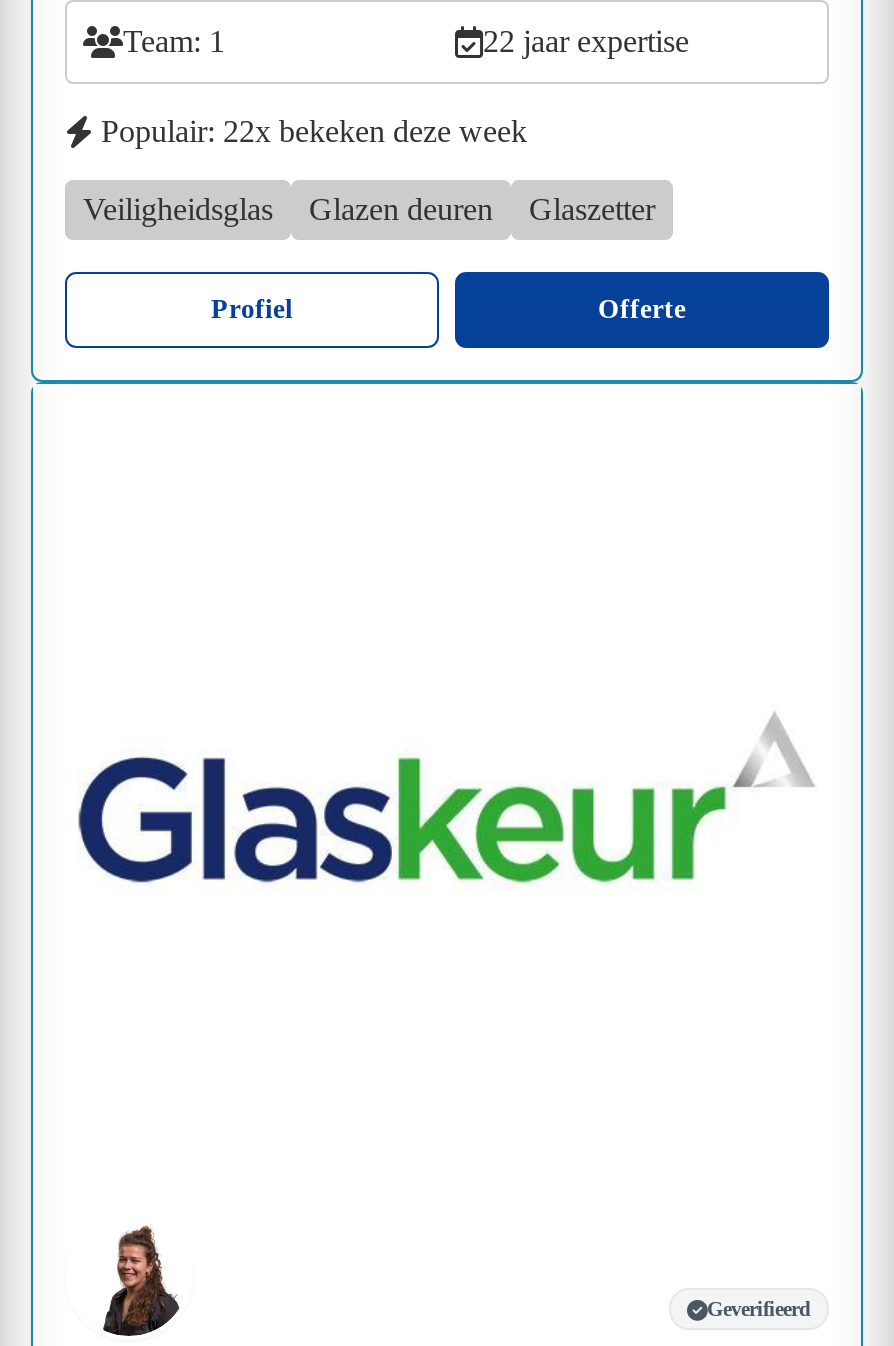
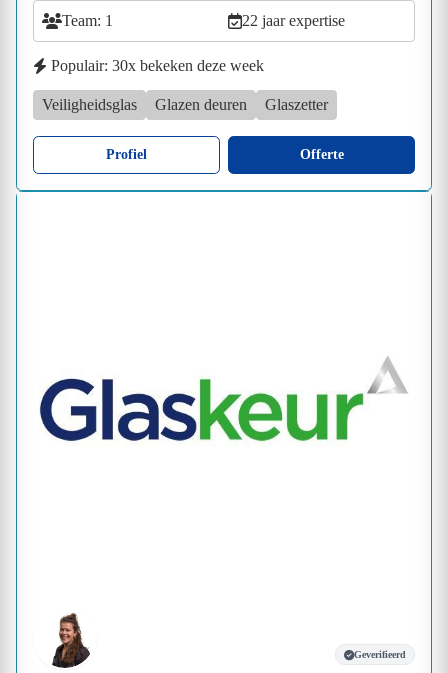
[101,113,527,147] Populair: 22x bekeken deze week -> [51,57,264,74] Populair: 30x bekeken deze week

